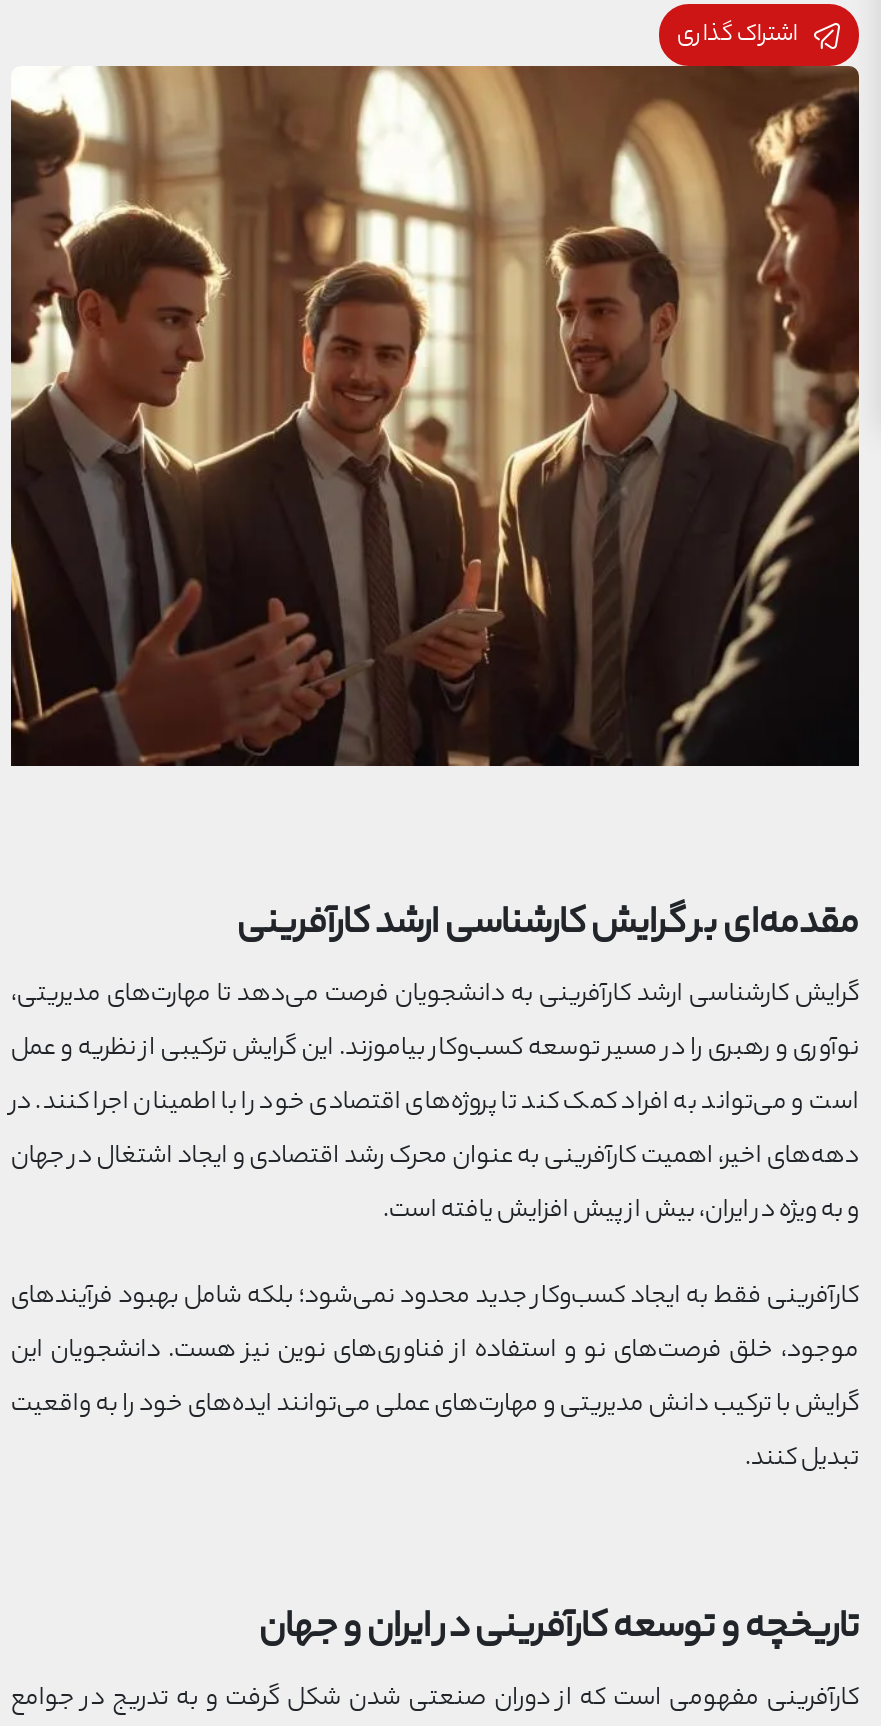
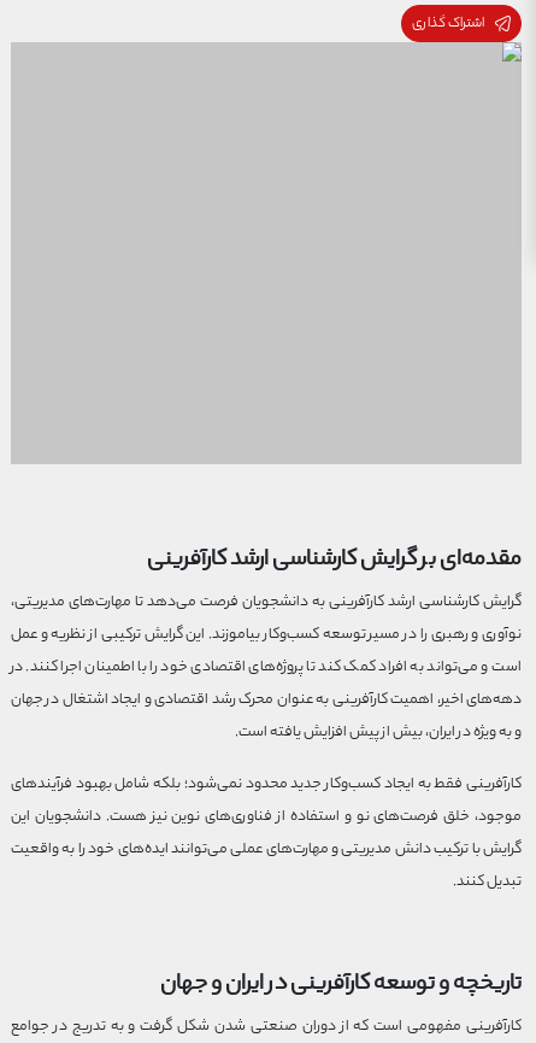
[9,64,861,768] [image] -> none

